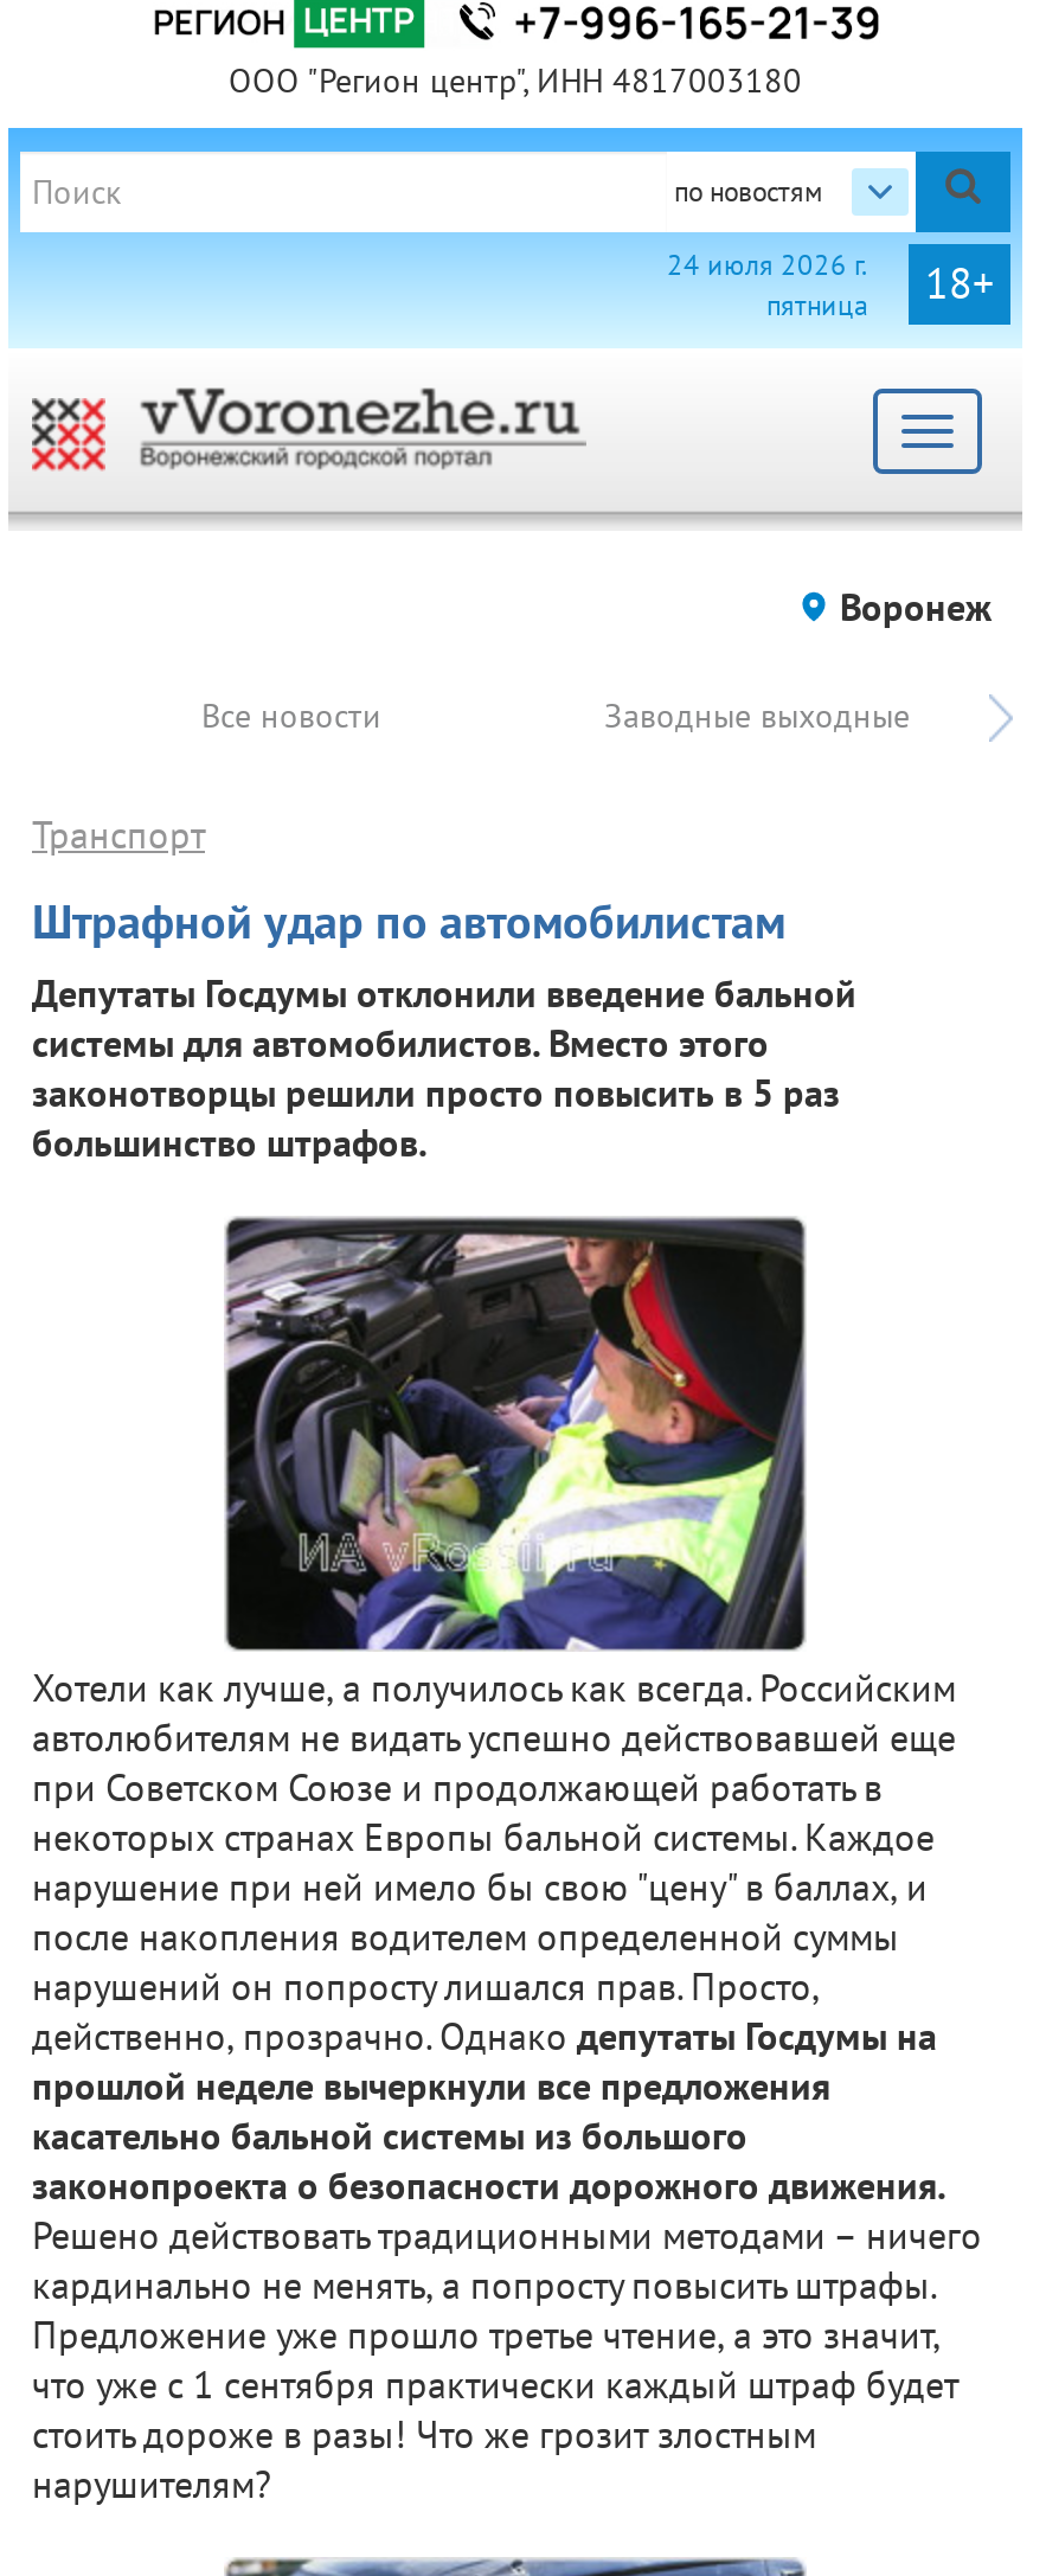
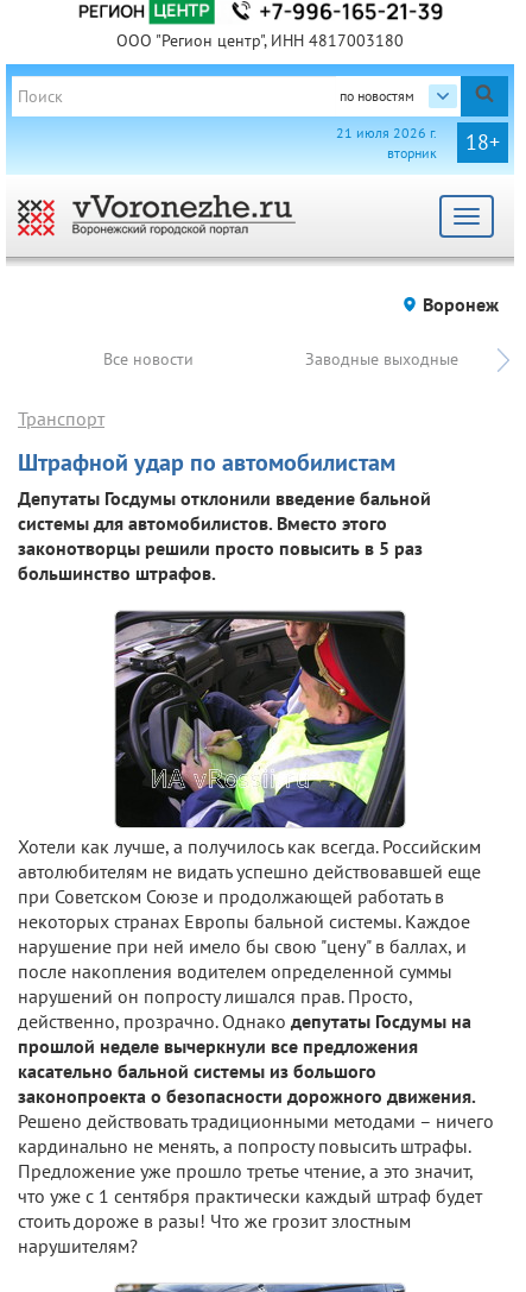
[667,246,868,322] 24 июля 2026 г. | пятница -> [336,123,437,162] 21 июля 2026 г. | вторник

